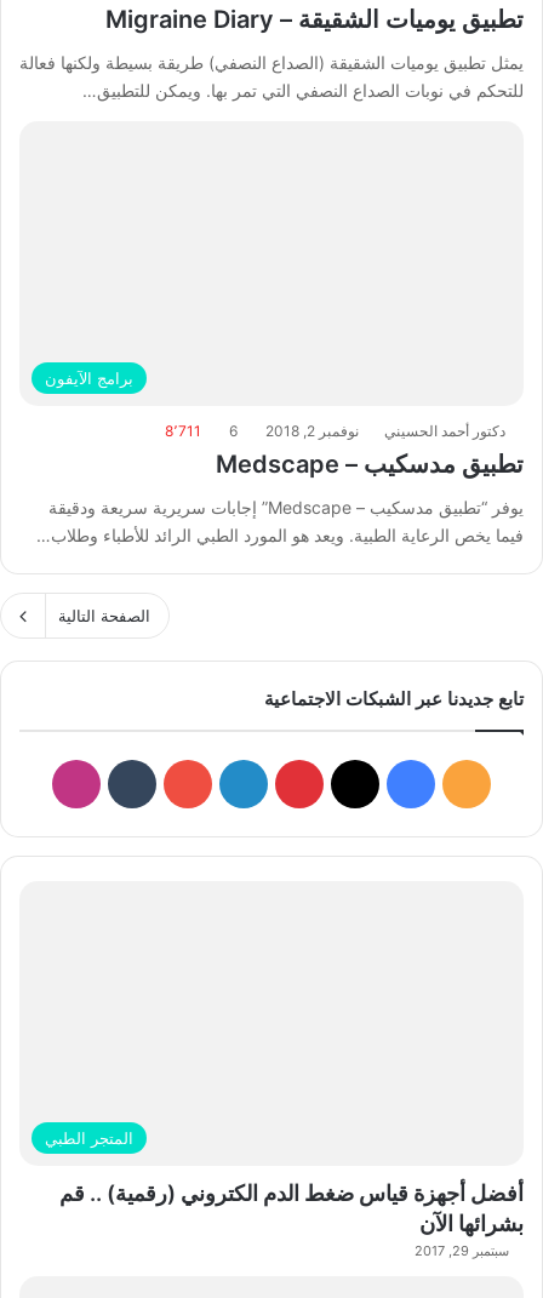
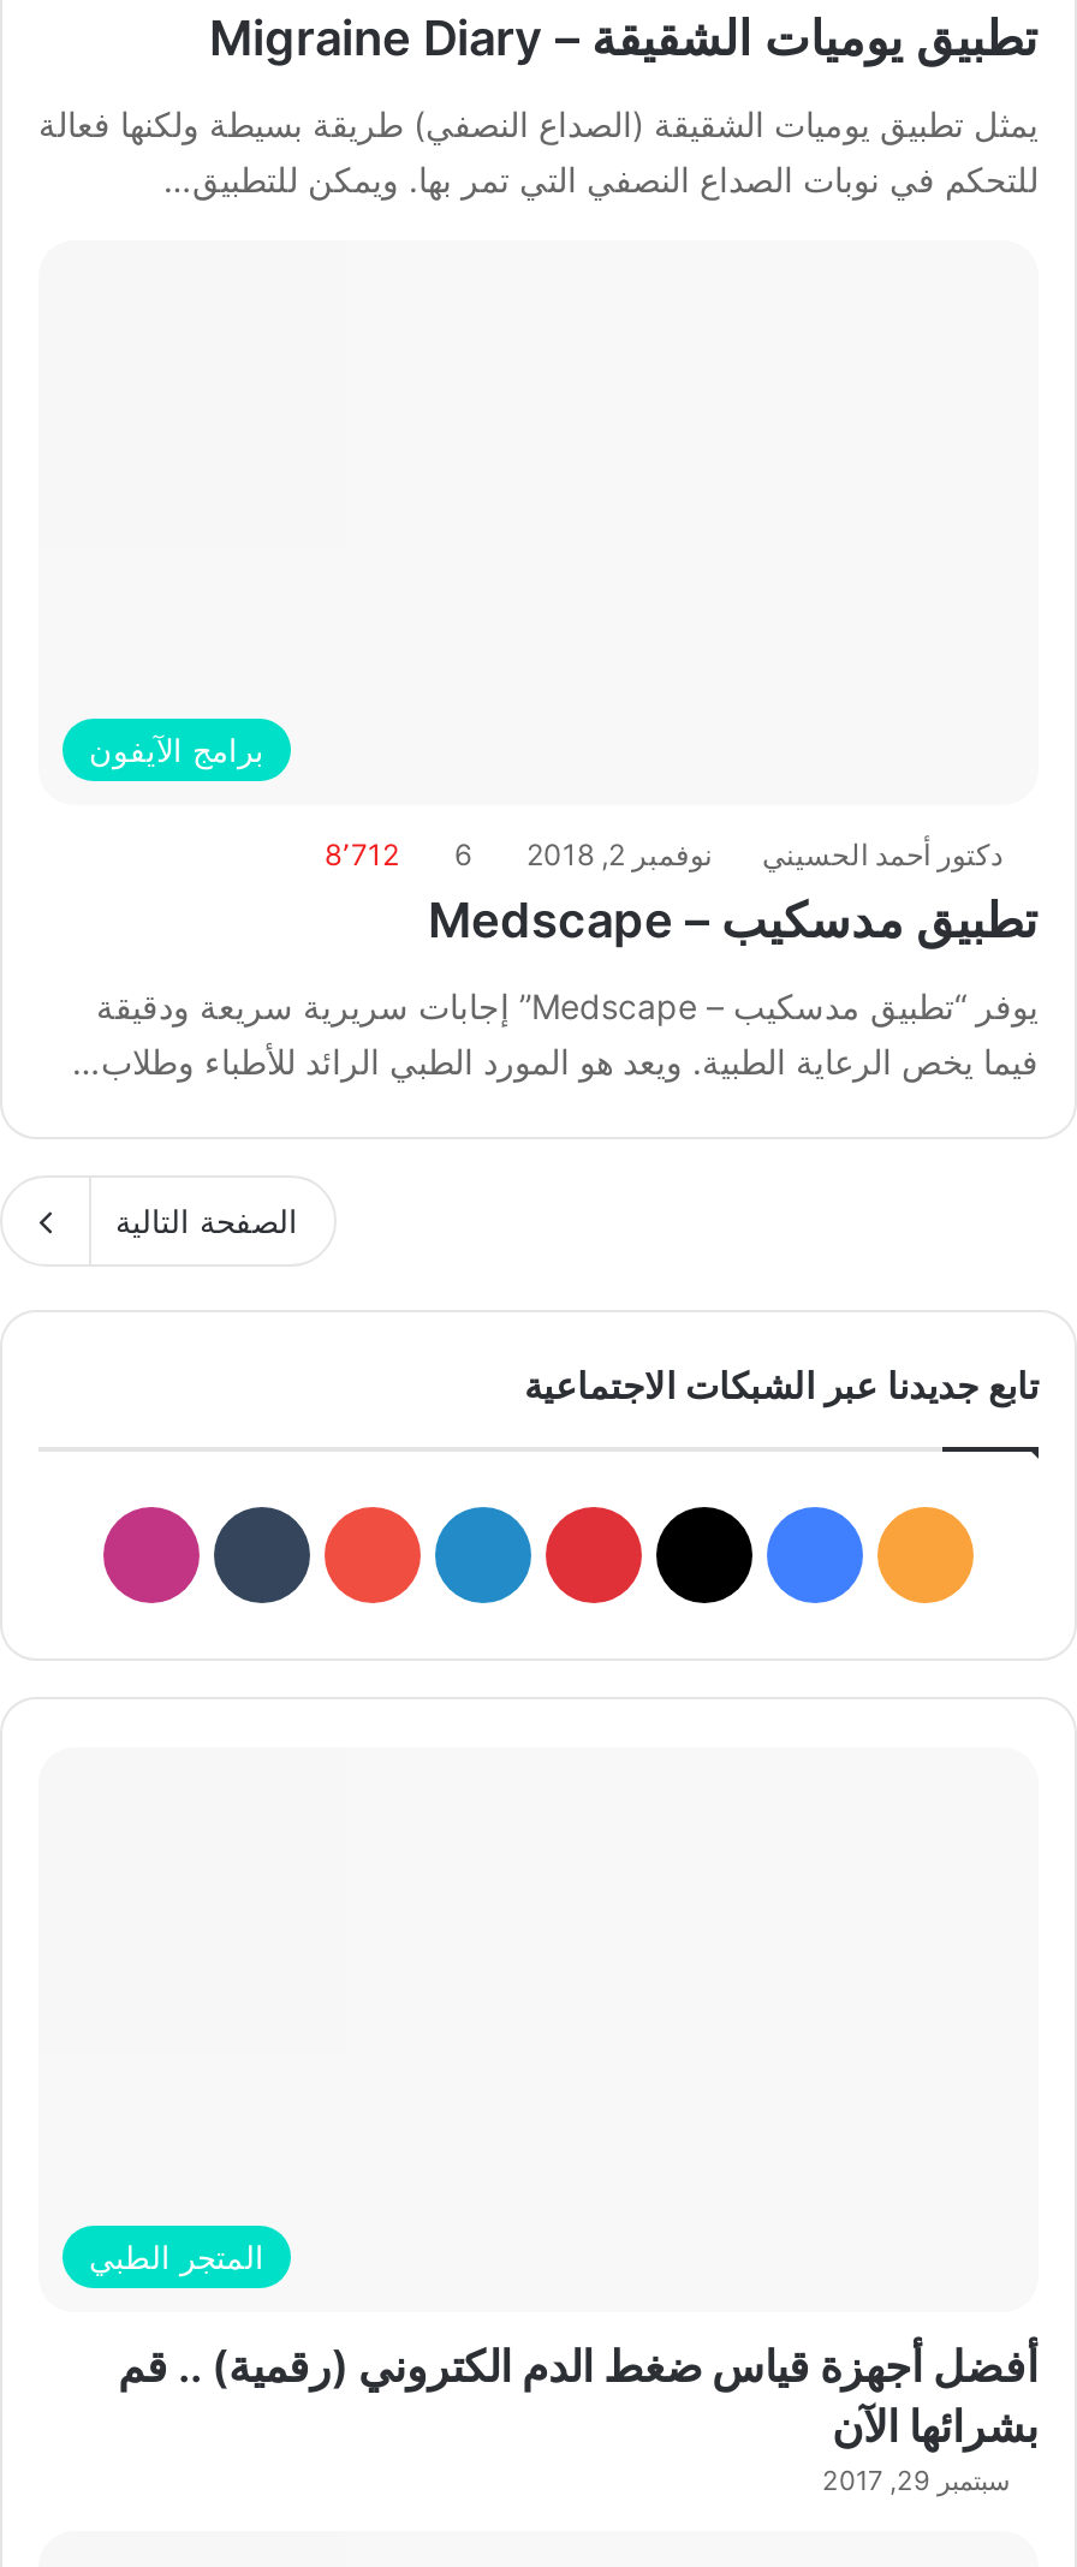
[165,422,238,440] 8٬711 6 -> [325,836,471,872] 8٬712 6

